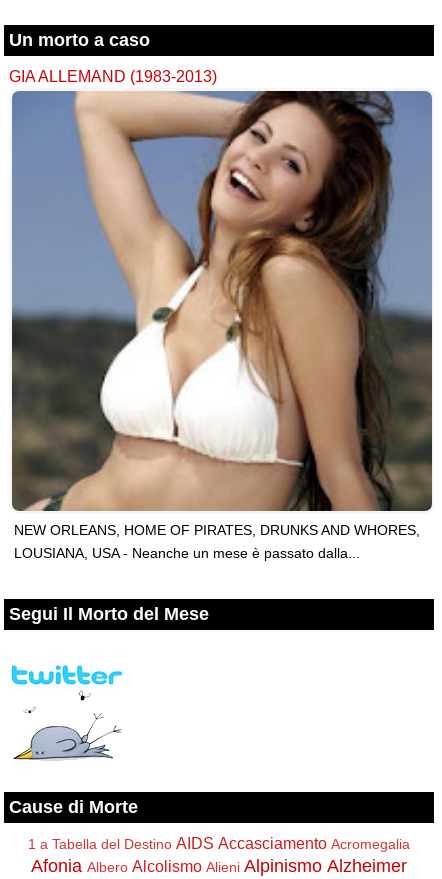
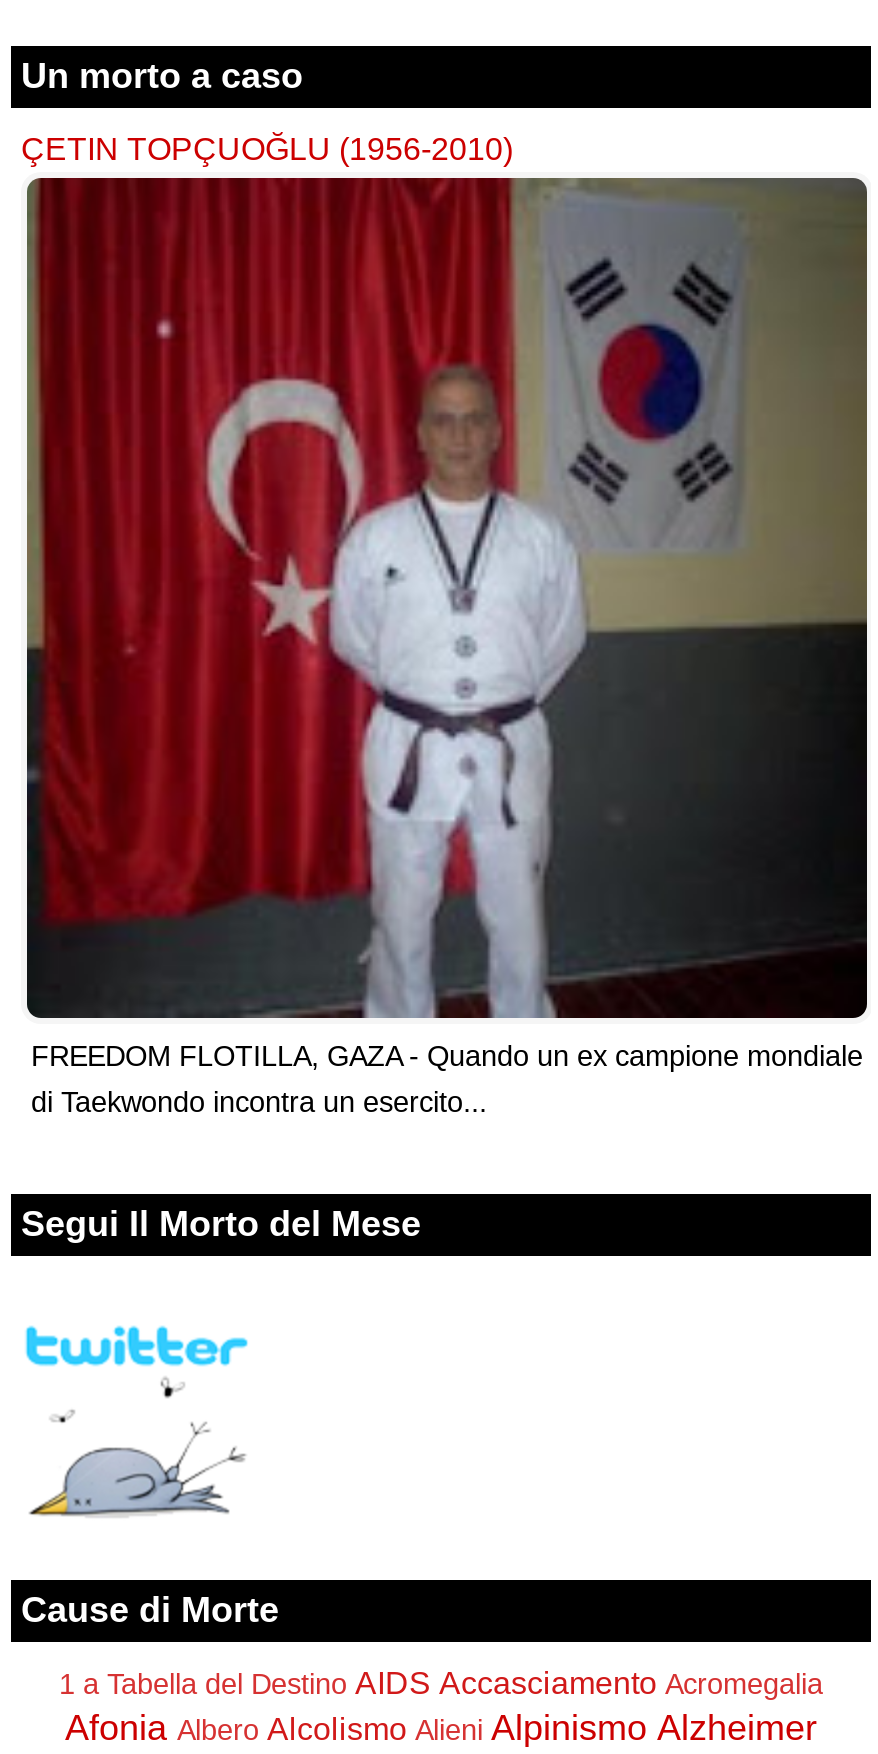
[9,67,217,85] GIA ALLEMAND (1983-2013) -> [21,131,513,167] ÇETIN TOPÇUOĞLU (1956-2010)
[12,90,433,561] [image] | NEW ORLEANS, HOME OF PIRATES, DRUNKS AND WHORES, | LOUSIANA, USA - Neanche un mese è passato dalla... -> [27,176,869,1119] [image] | FREEDOM FLOTILLA, GAZA - Quando un ex campione mondiale | di Taekwondo incontra un esercito...

